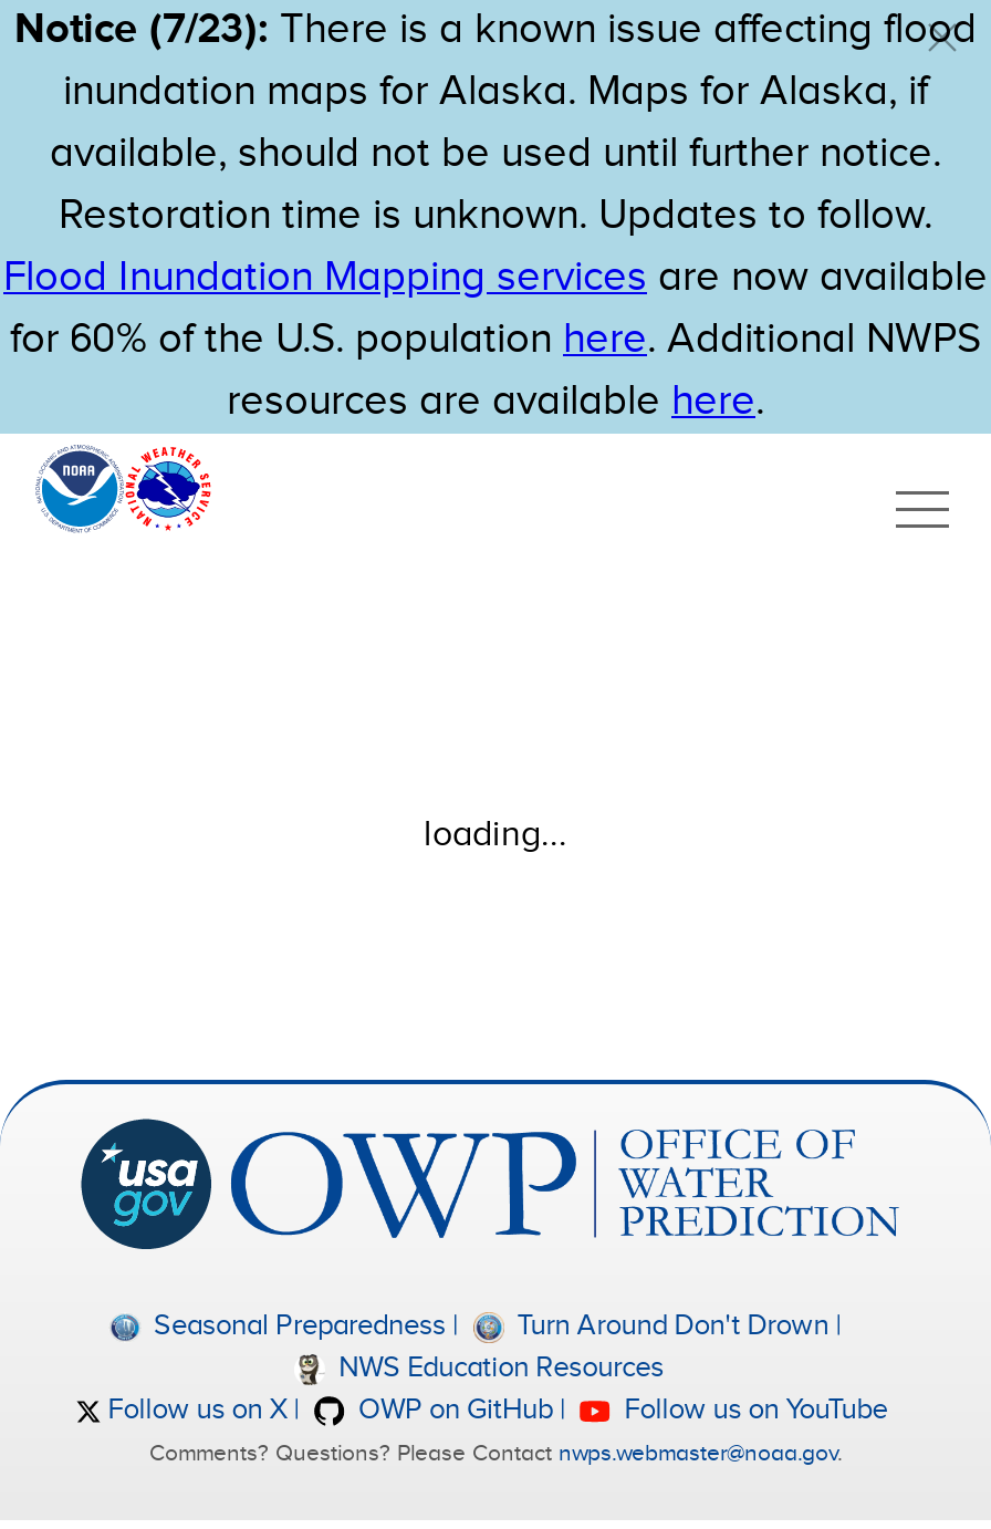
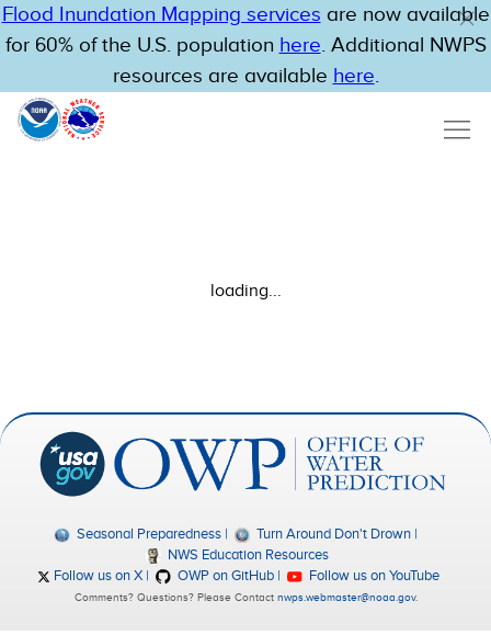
[14,4,977,241] Notice (7/23): There is a known issue affecting flood | inundation maps for Alaska. Maps for Alaska, if | available, should not be used until further notice. | Restoration time is unknown. Updates to follow. -> none

